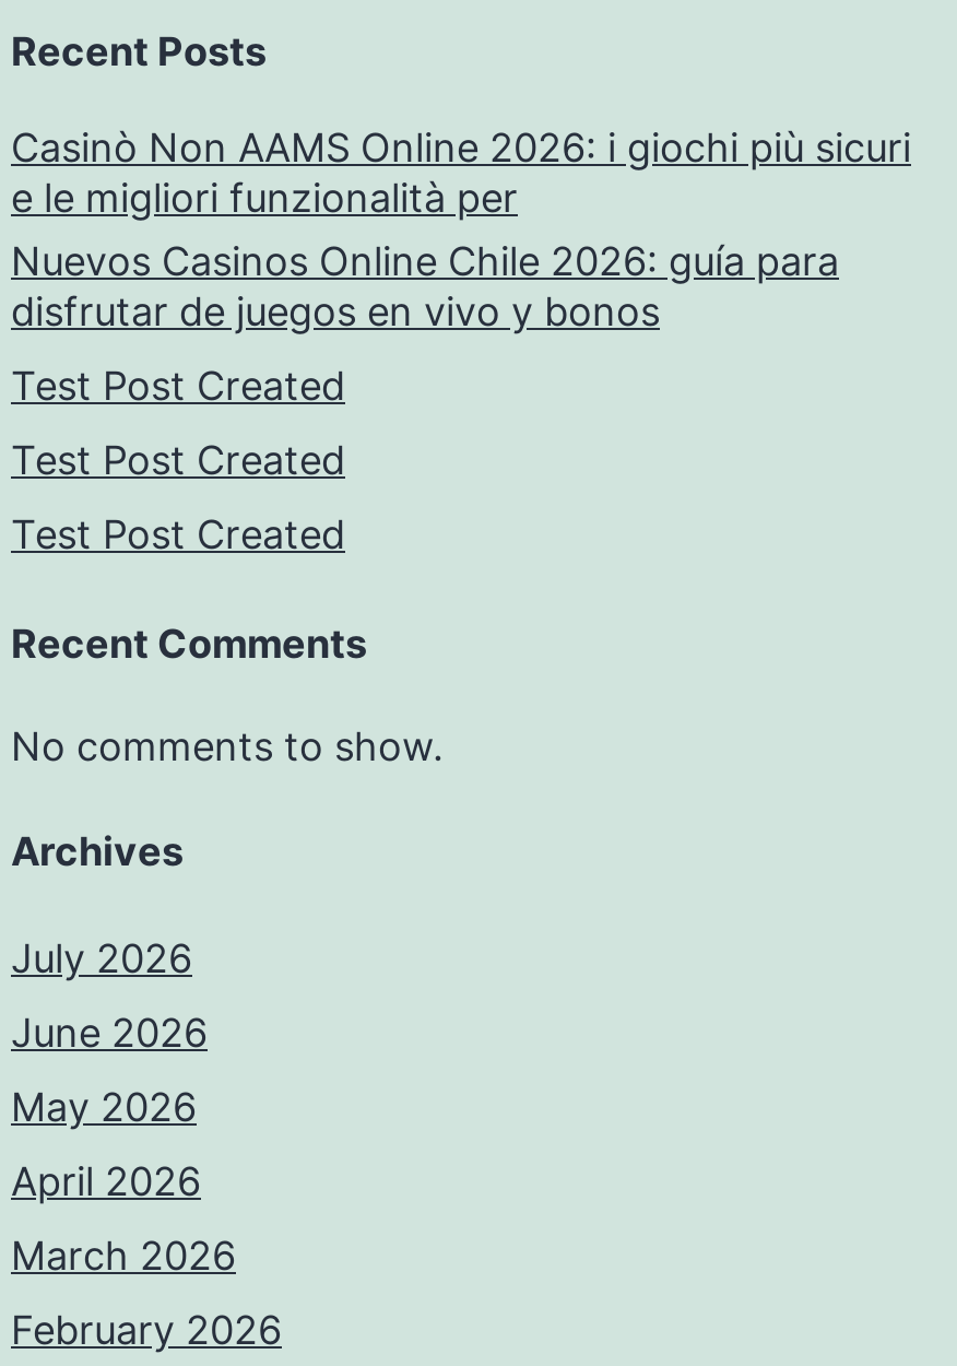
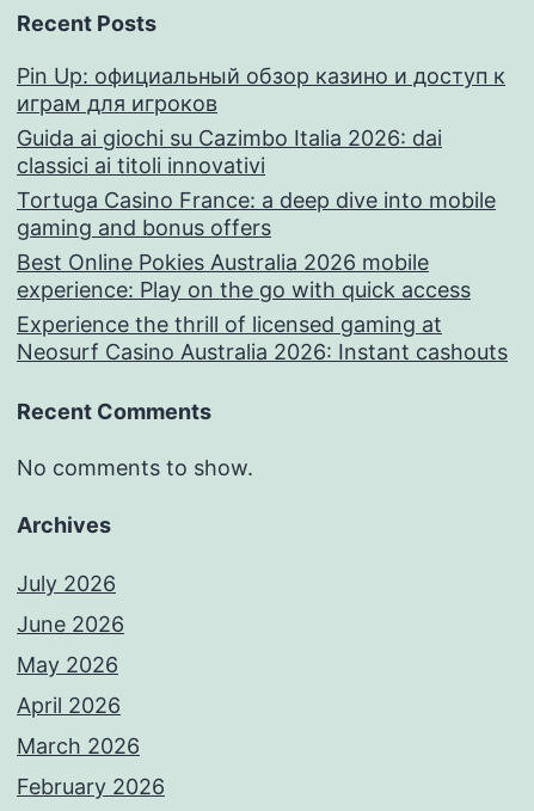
[11,125,911,558] Casinò Non AAMS Online 2026: i giochi più sicuri | e le migliori funzionalità per | Nuevos Casinos Online Chile 2026: guía para | disfrutar de juegos en vivo y bonos | Test Post Created | Test Post Created | Test Post Created -> [17,64,508,365] Pin Up: официальный обзор казино и доступ к | играм для игроков | Guida ai giochi su Cazimbo Italia 2026: dai | classici ai titoli innovativi | Tortuga Casino France: a deep dive into mobile | gaming and bonus offers | Best Online Pokies Australia 2026 mobile | experience: Play on the go with quick access | Experience the thrill of licensed gaming at | Neosurf Casino Australia 2026: Instant cashouts

